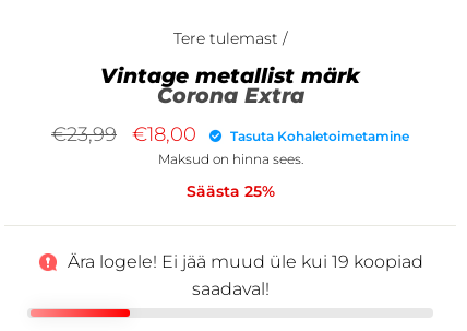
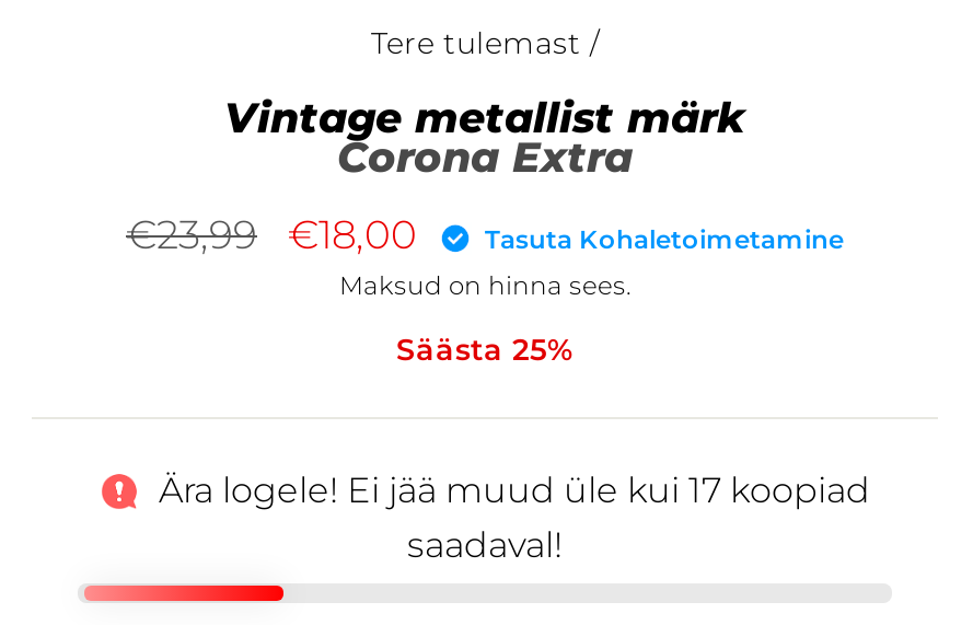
[63,251,423,272] Ära logele! Ei jää muud üle kui 19 koopiad -> [150,470,870,511] Ära logele! Ei jää muud üle kui 17 koopiad

